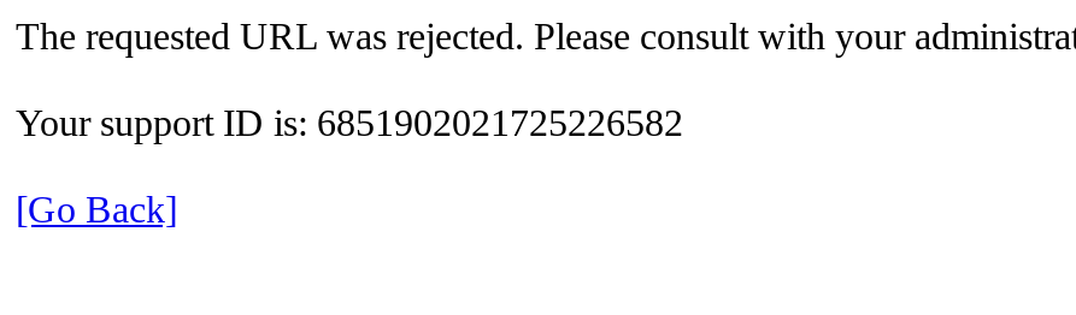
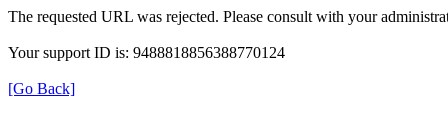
[16,102,683,143] Your support ID is: 6851902021725226582 -> [8,44,285,61] Your support ID is: 9488818856388770124

